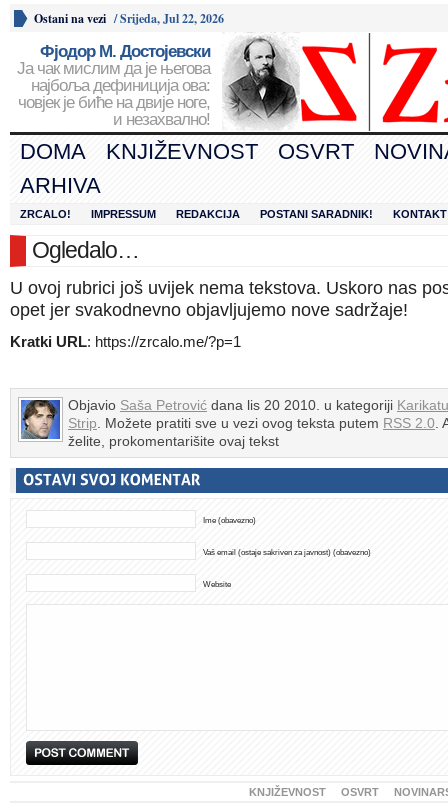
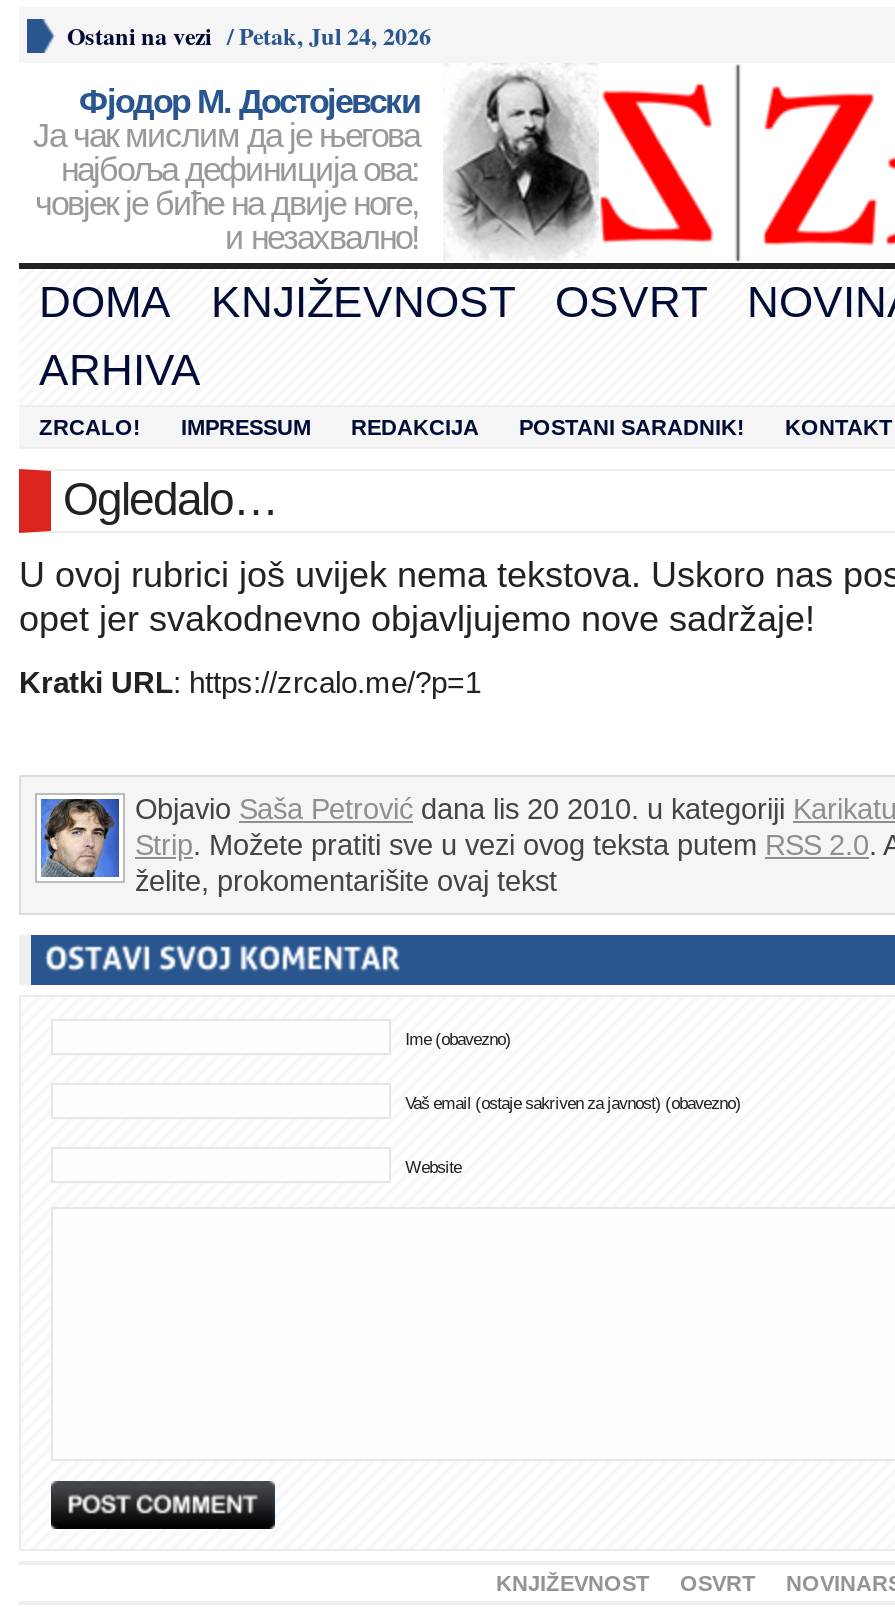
[34,10,224,27] Ostani na vezi / Srijeda, Jul 22, 2026 -> [67,19,431,53] Ostani na vezi / Petak, Jul 24, 2026

